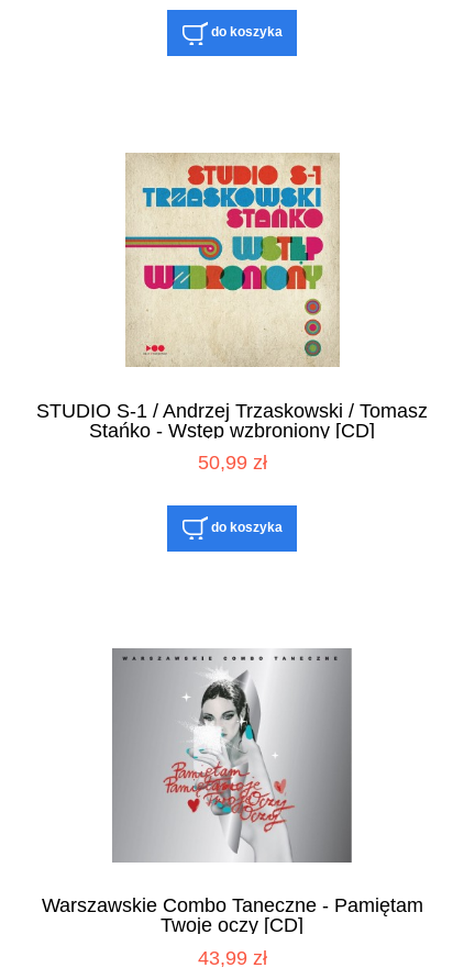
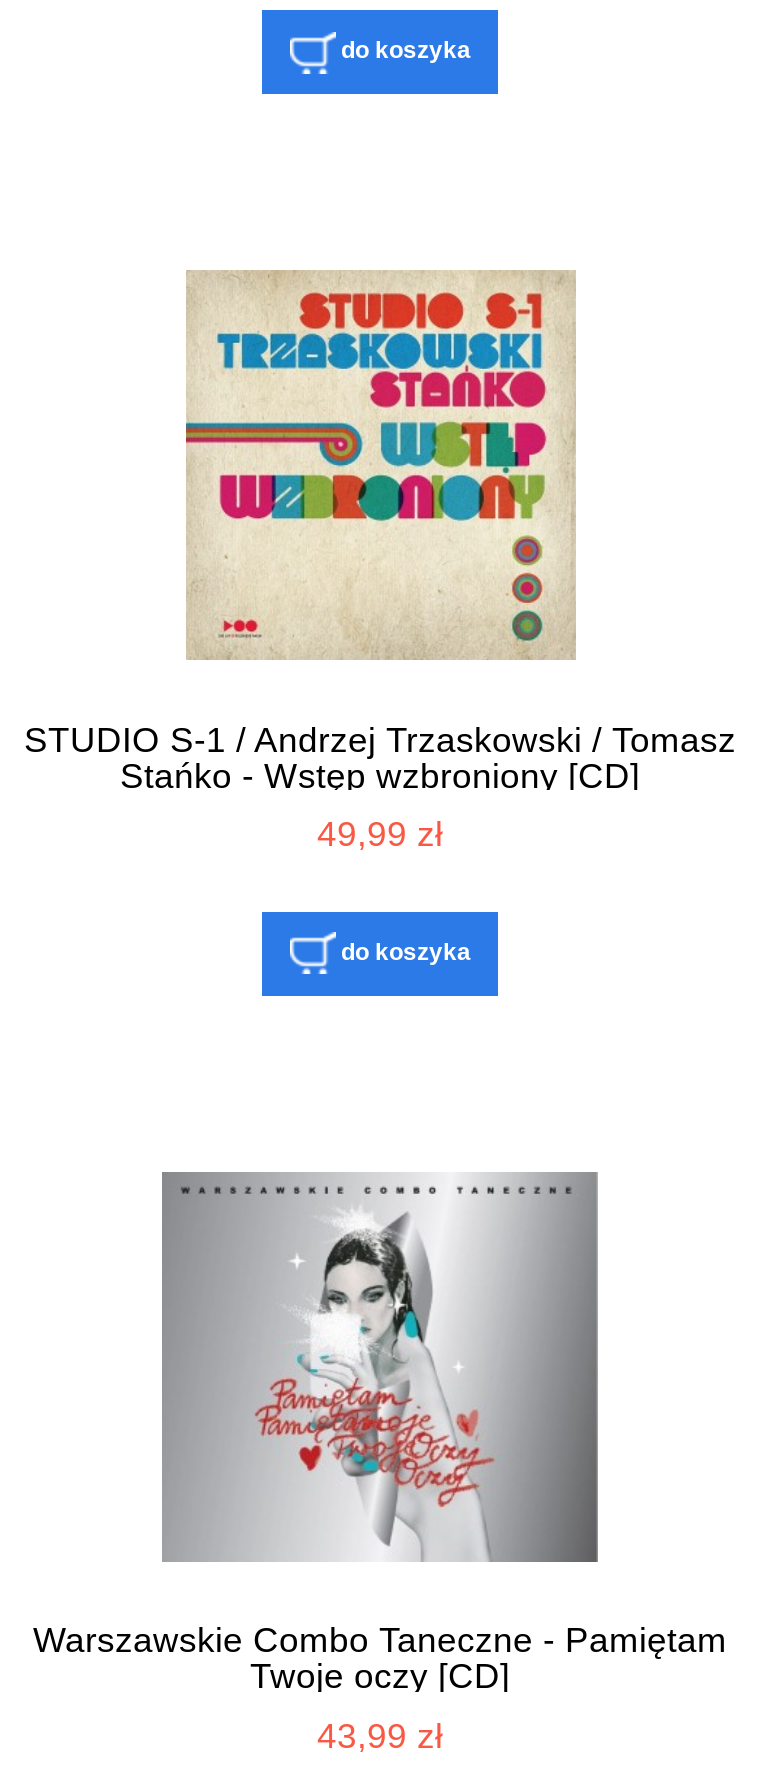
[197,452,267,474] 50,99 zł -> [317,814,443,854] 49,99 zł

